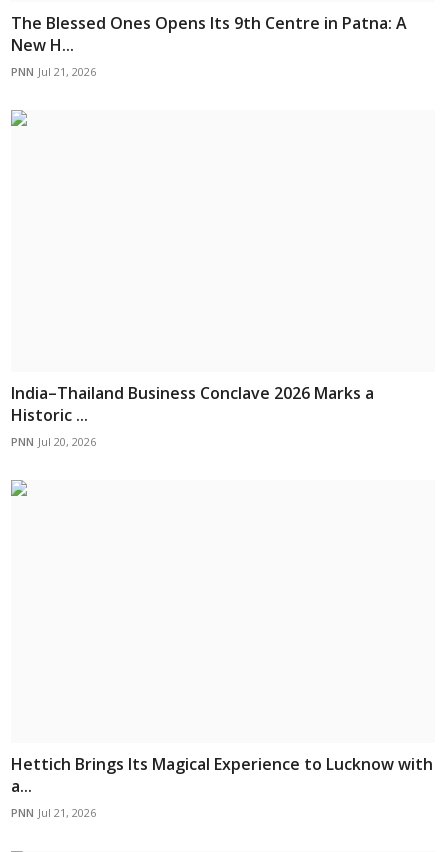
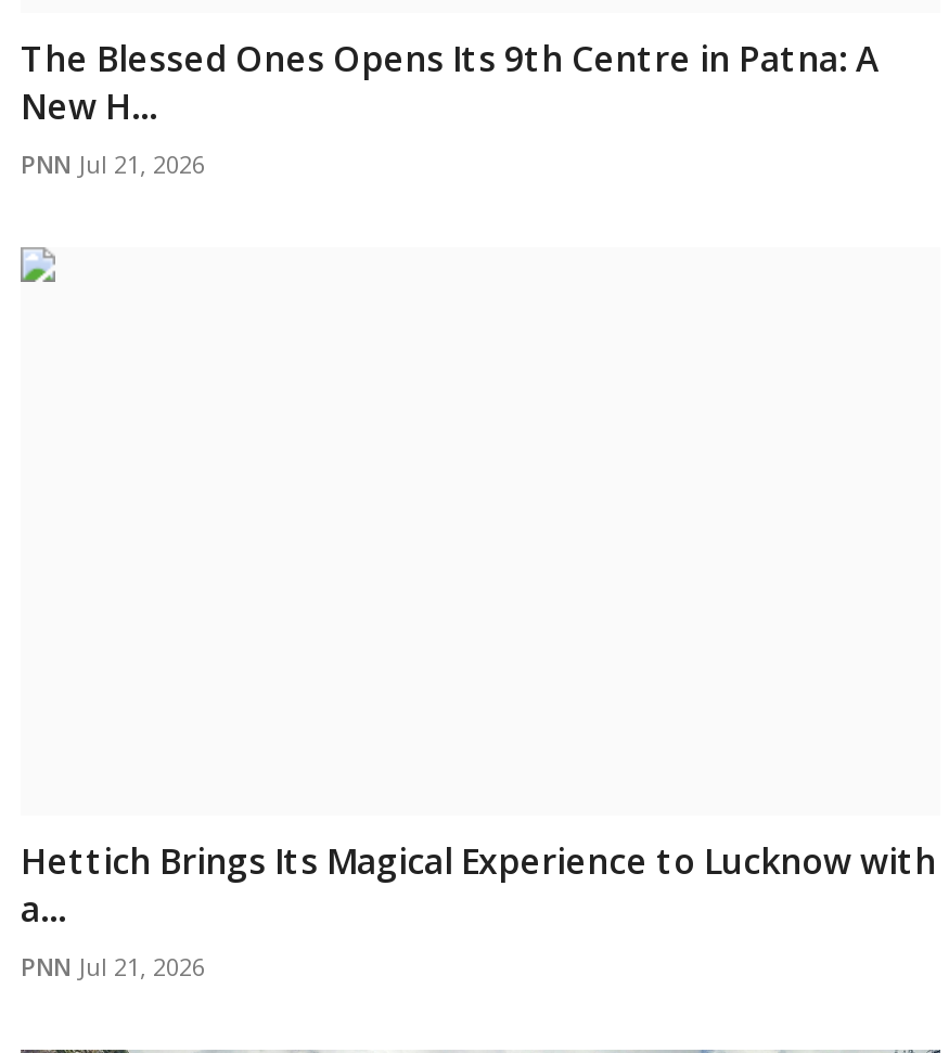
[11,382,374,449] India–Thailand Business Conclave 2026 Marks a | Historic ... | PNN Jul 20, 2026 -> none

